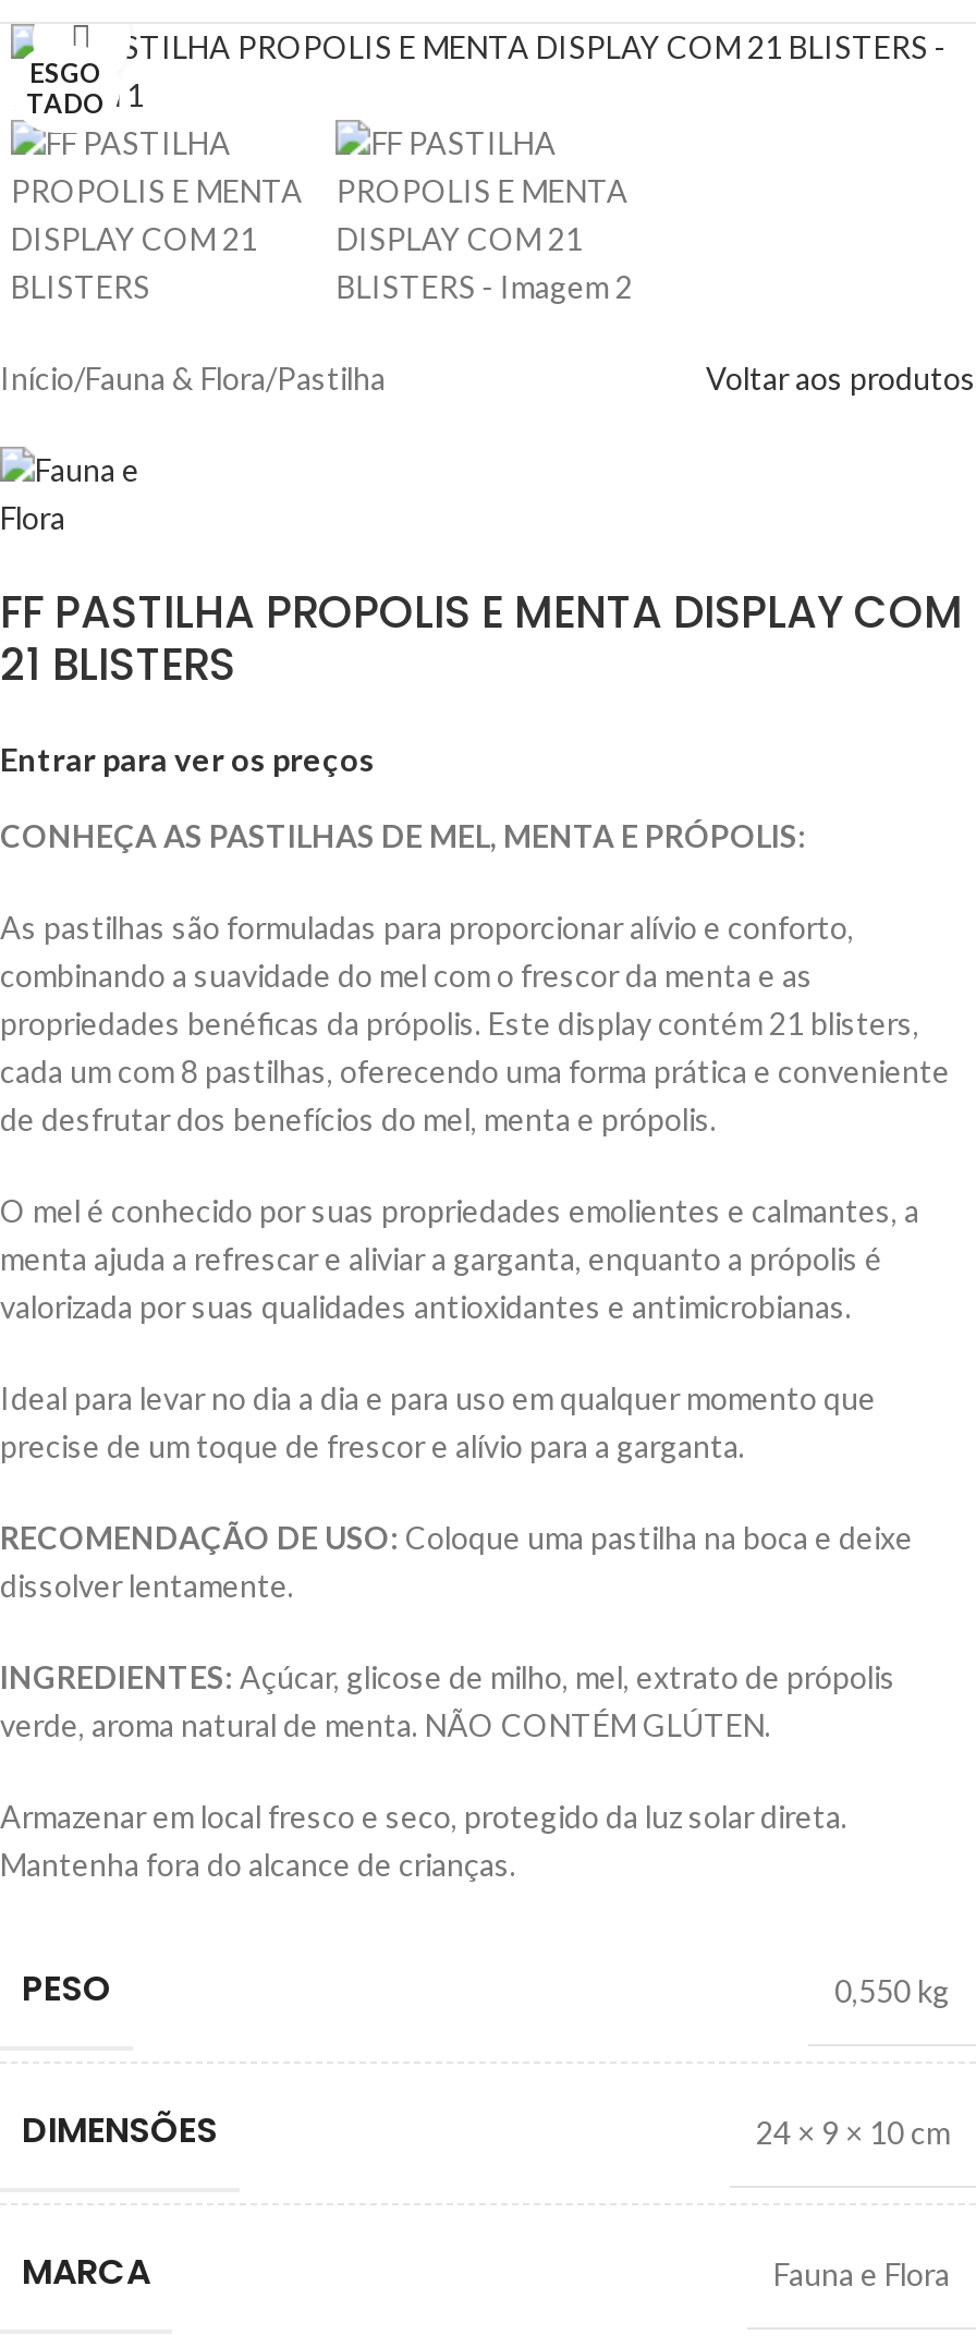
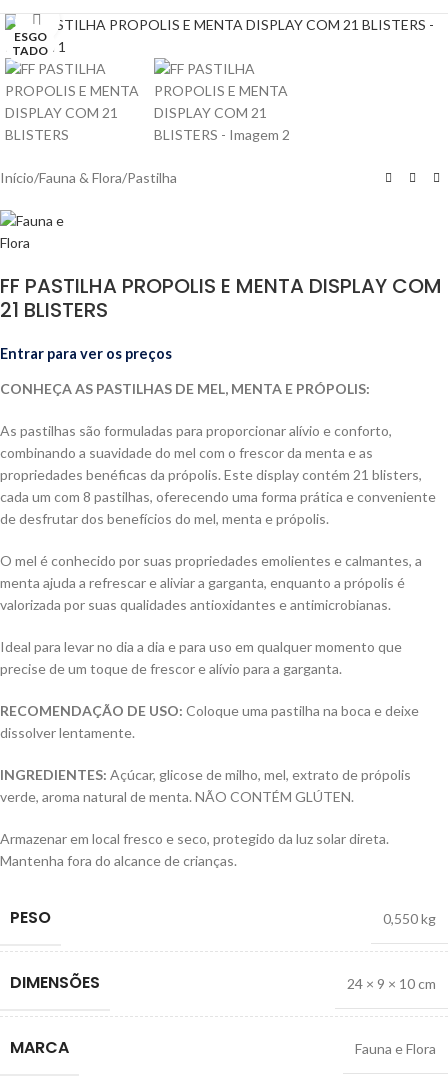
[706,360,976,397] Voltar aos produtos -> none

